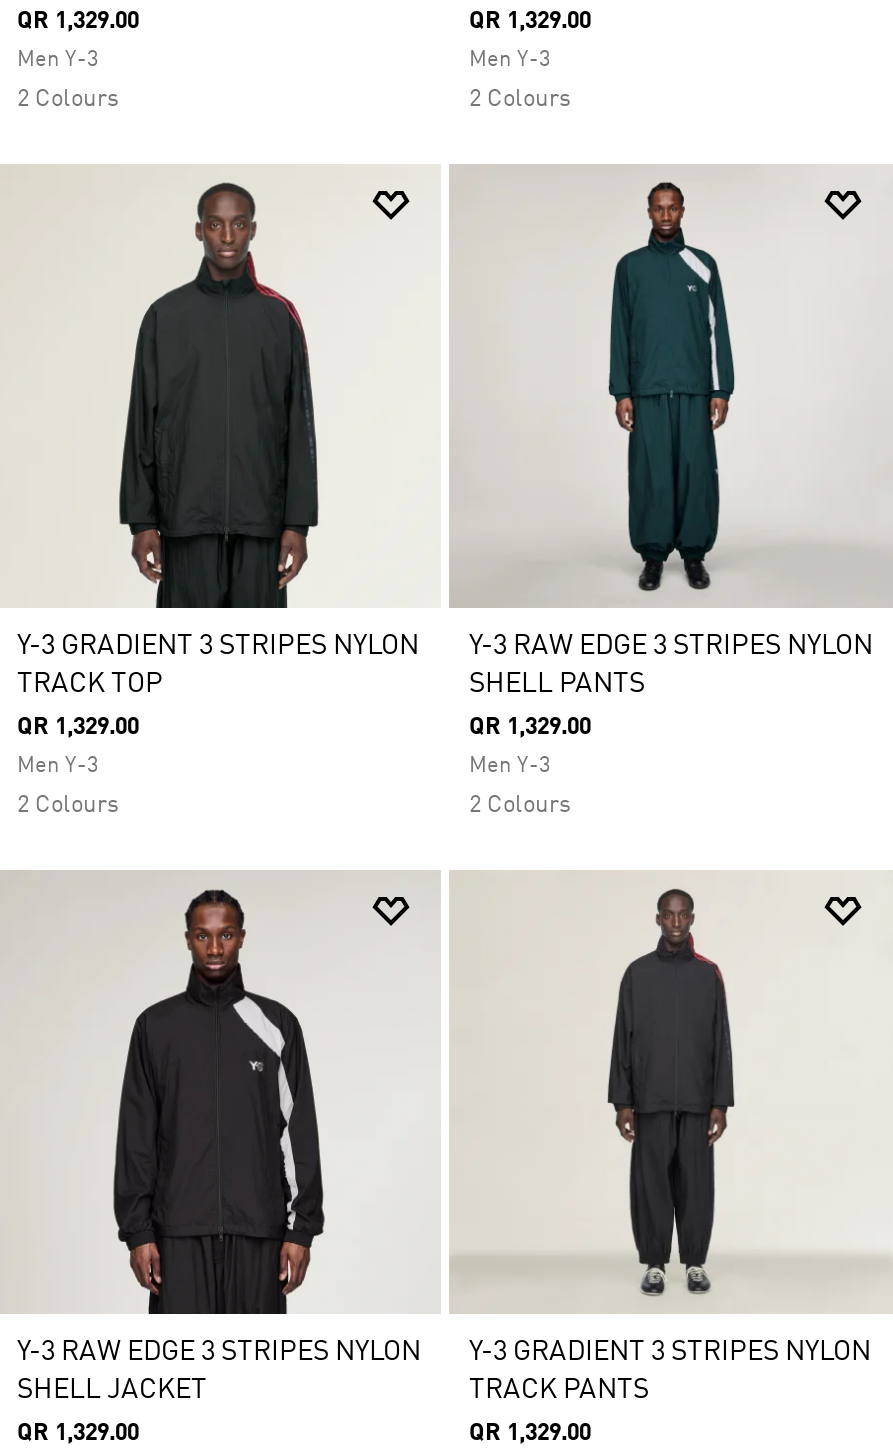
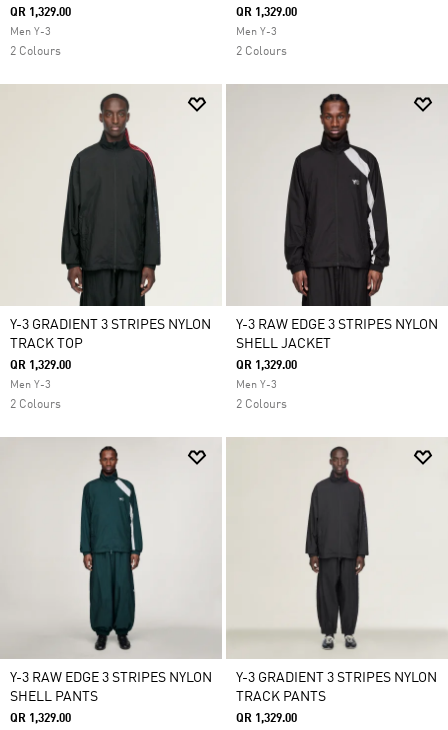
moved [469,190,887,698] -> [10,450,221,704]: [image] | SHELL PANTS
moved [17,894,437,1404] -> [236,96,445,351]: [image] | SHELL JACKET

